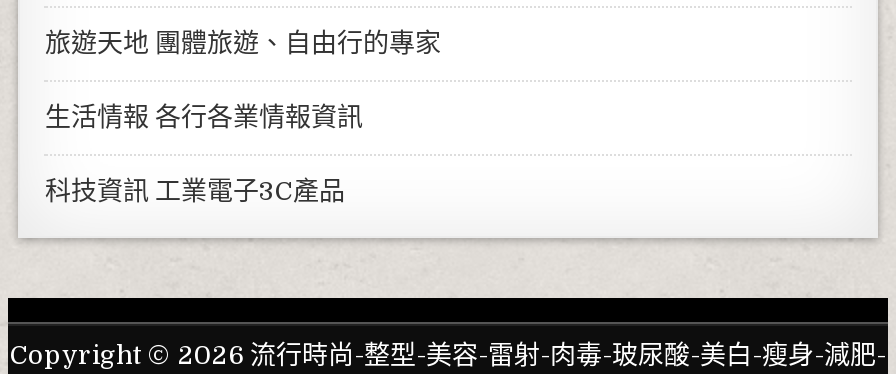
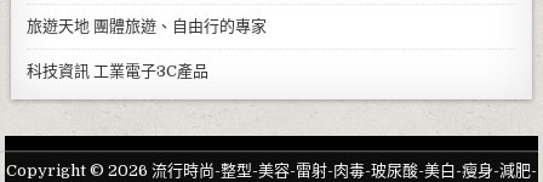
[45,101,363,131] 生活情報各行各業情報資訊 -> none

